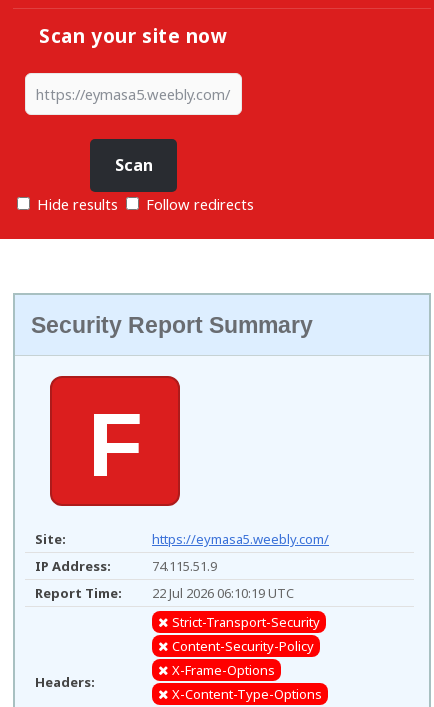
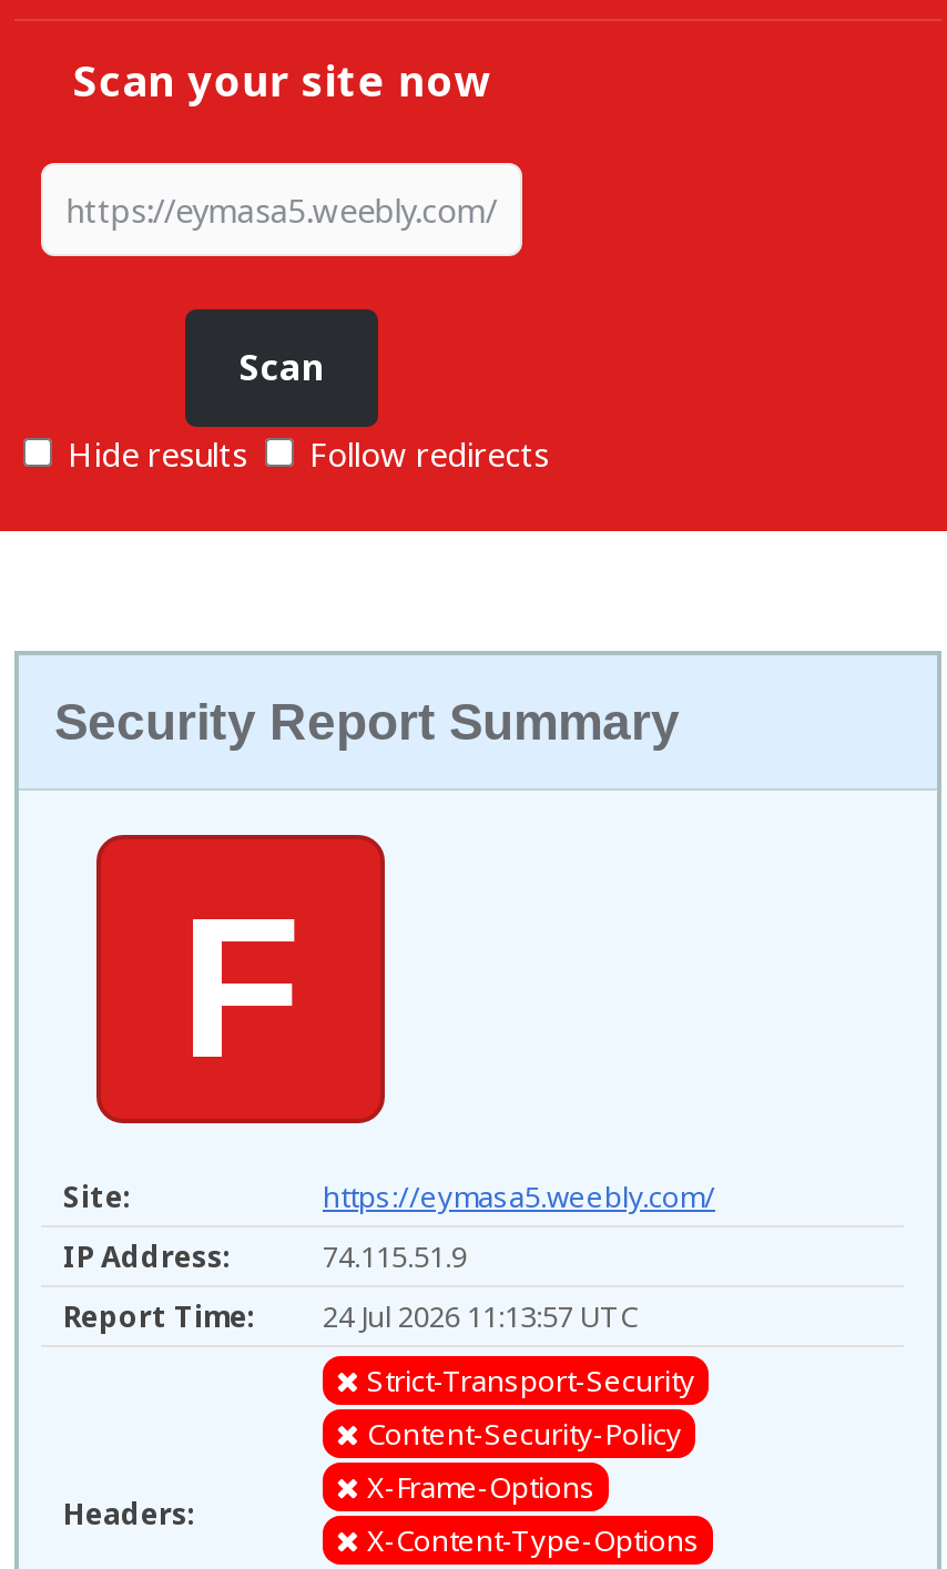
[35,584,294,602] Report Time: 22 Jul 2026 06:10:19 UTC -> [63,1297,638,1337] Report Time: 24 Jul 2026 11:13:57 UTC

